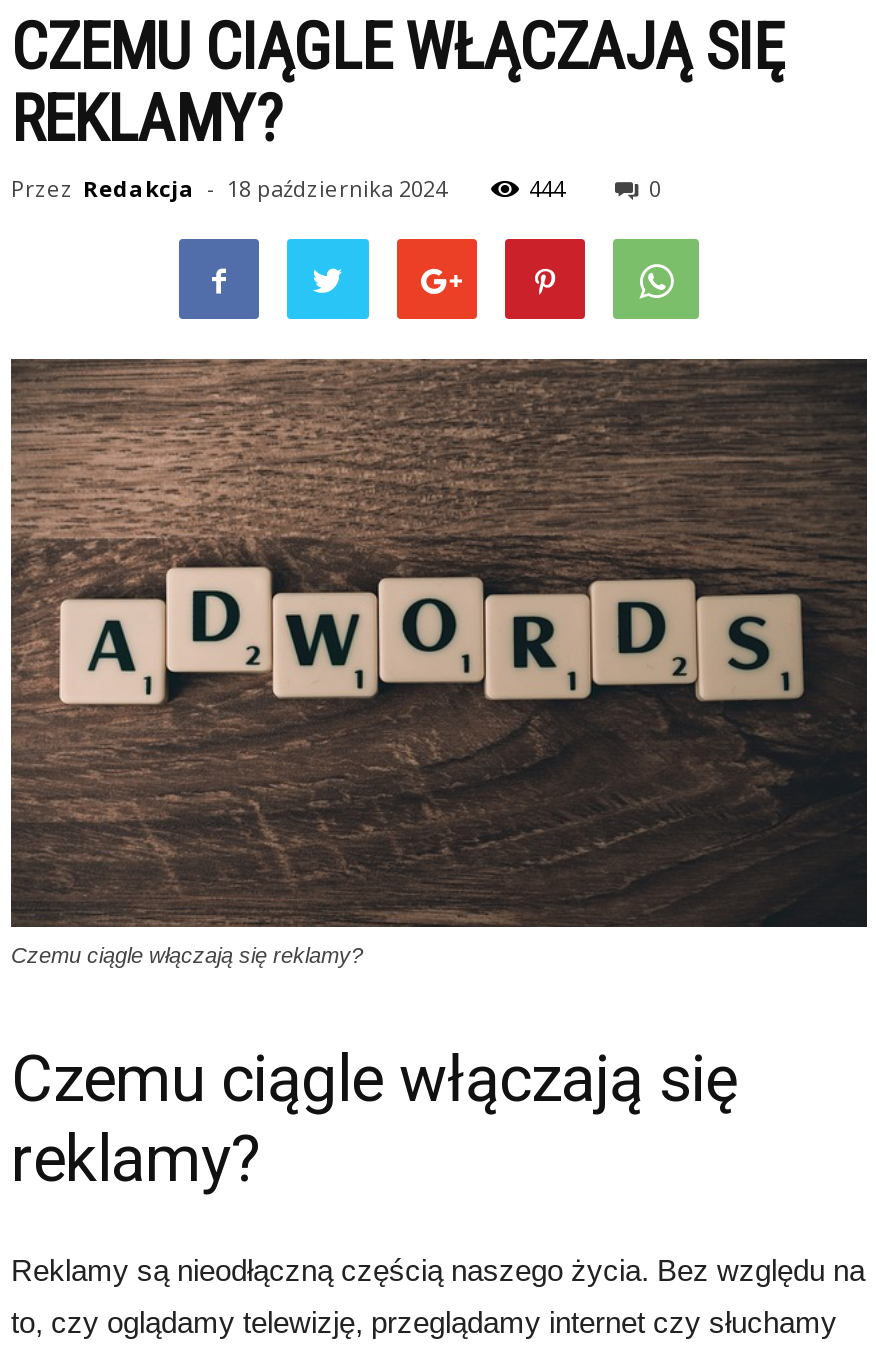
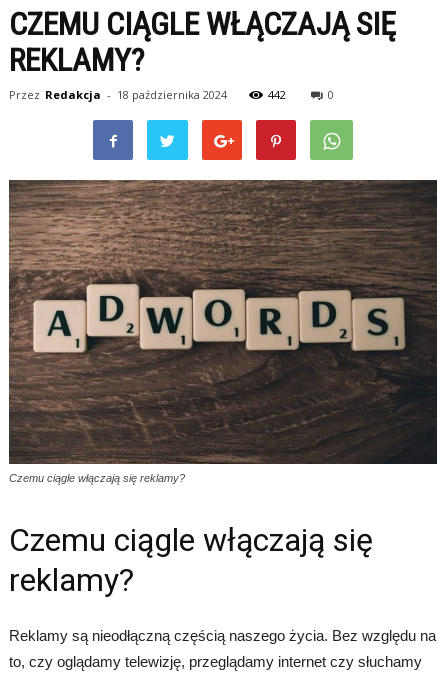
[529,173,565,203] 444 -> [268,87,286,102] 442

